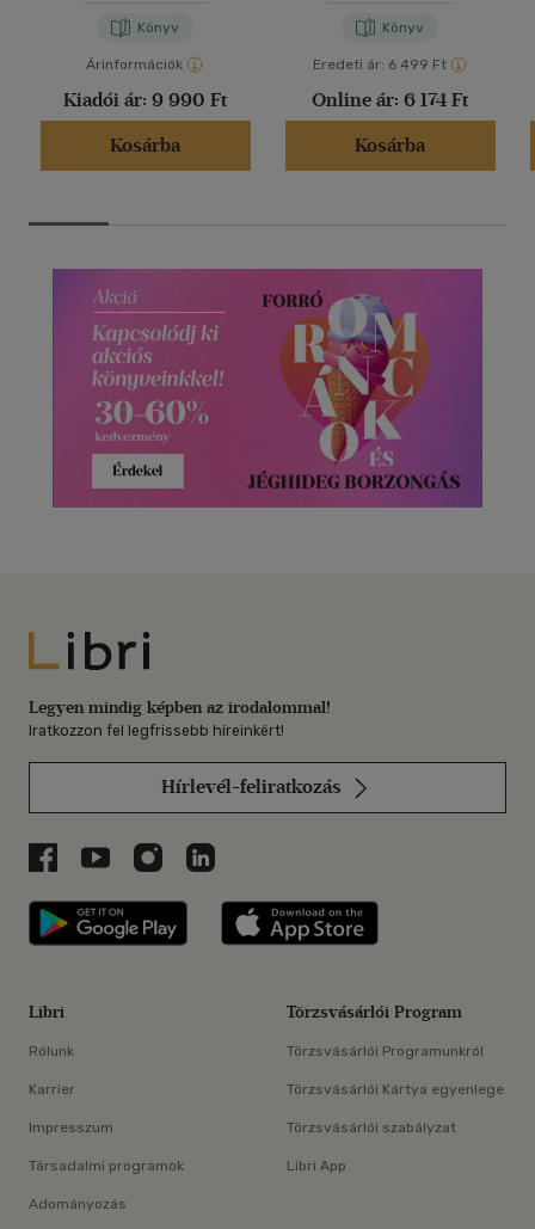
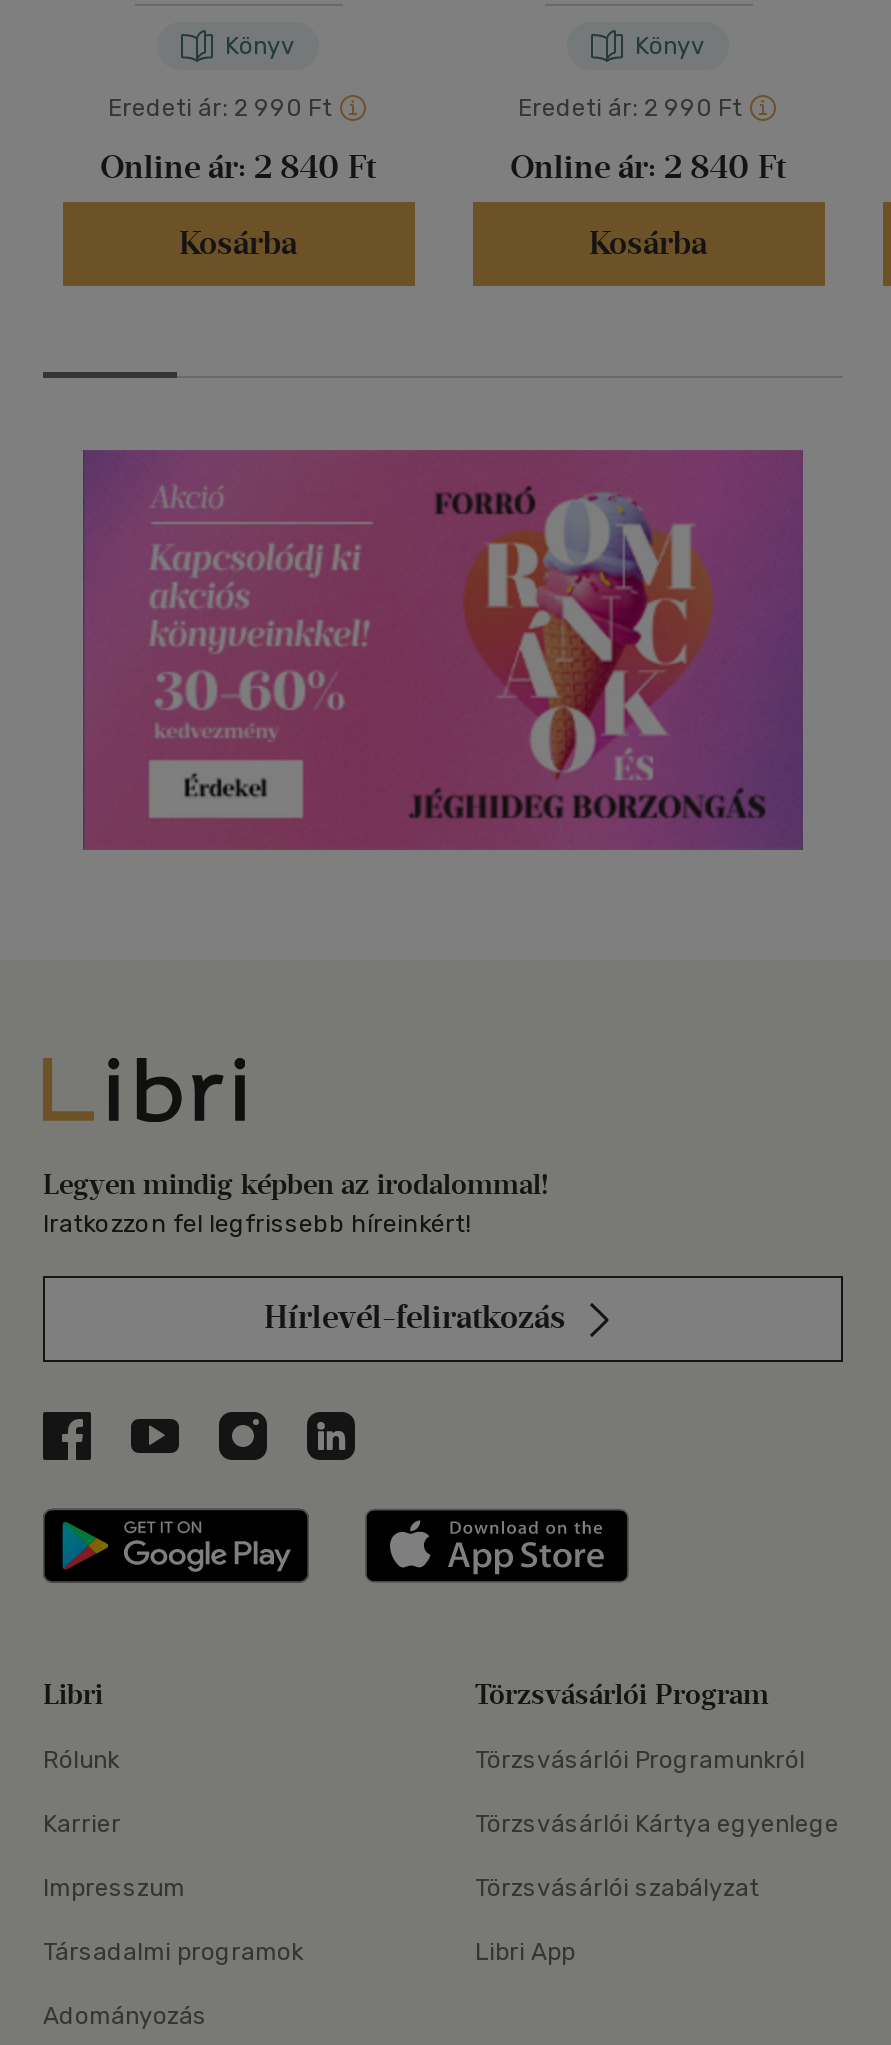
[86,56,183,73] Árinformációk -> [108,95,332,123] Eredeti ár: 2 990 Ft
[312,56,446,73] Eredeti ár: 6 499 Ft -> [518,95,742,123] Eredeti ár: 2 990 Ft
[63,89,227,111] Kiadói ár: 9 990 Ft -> [100,149,376,187] Online ár: 2 840 Ft
[312,89,468,111] Online ár: 6 174 Ft -> [510,149,786,187] Online ár: 2 840 Ft

